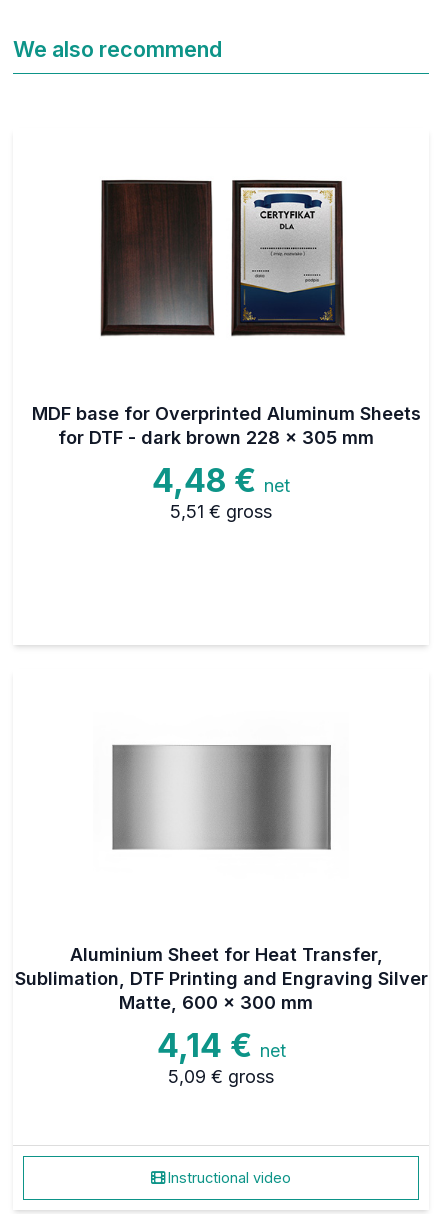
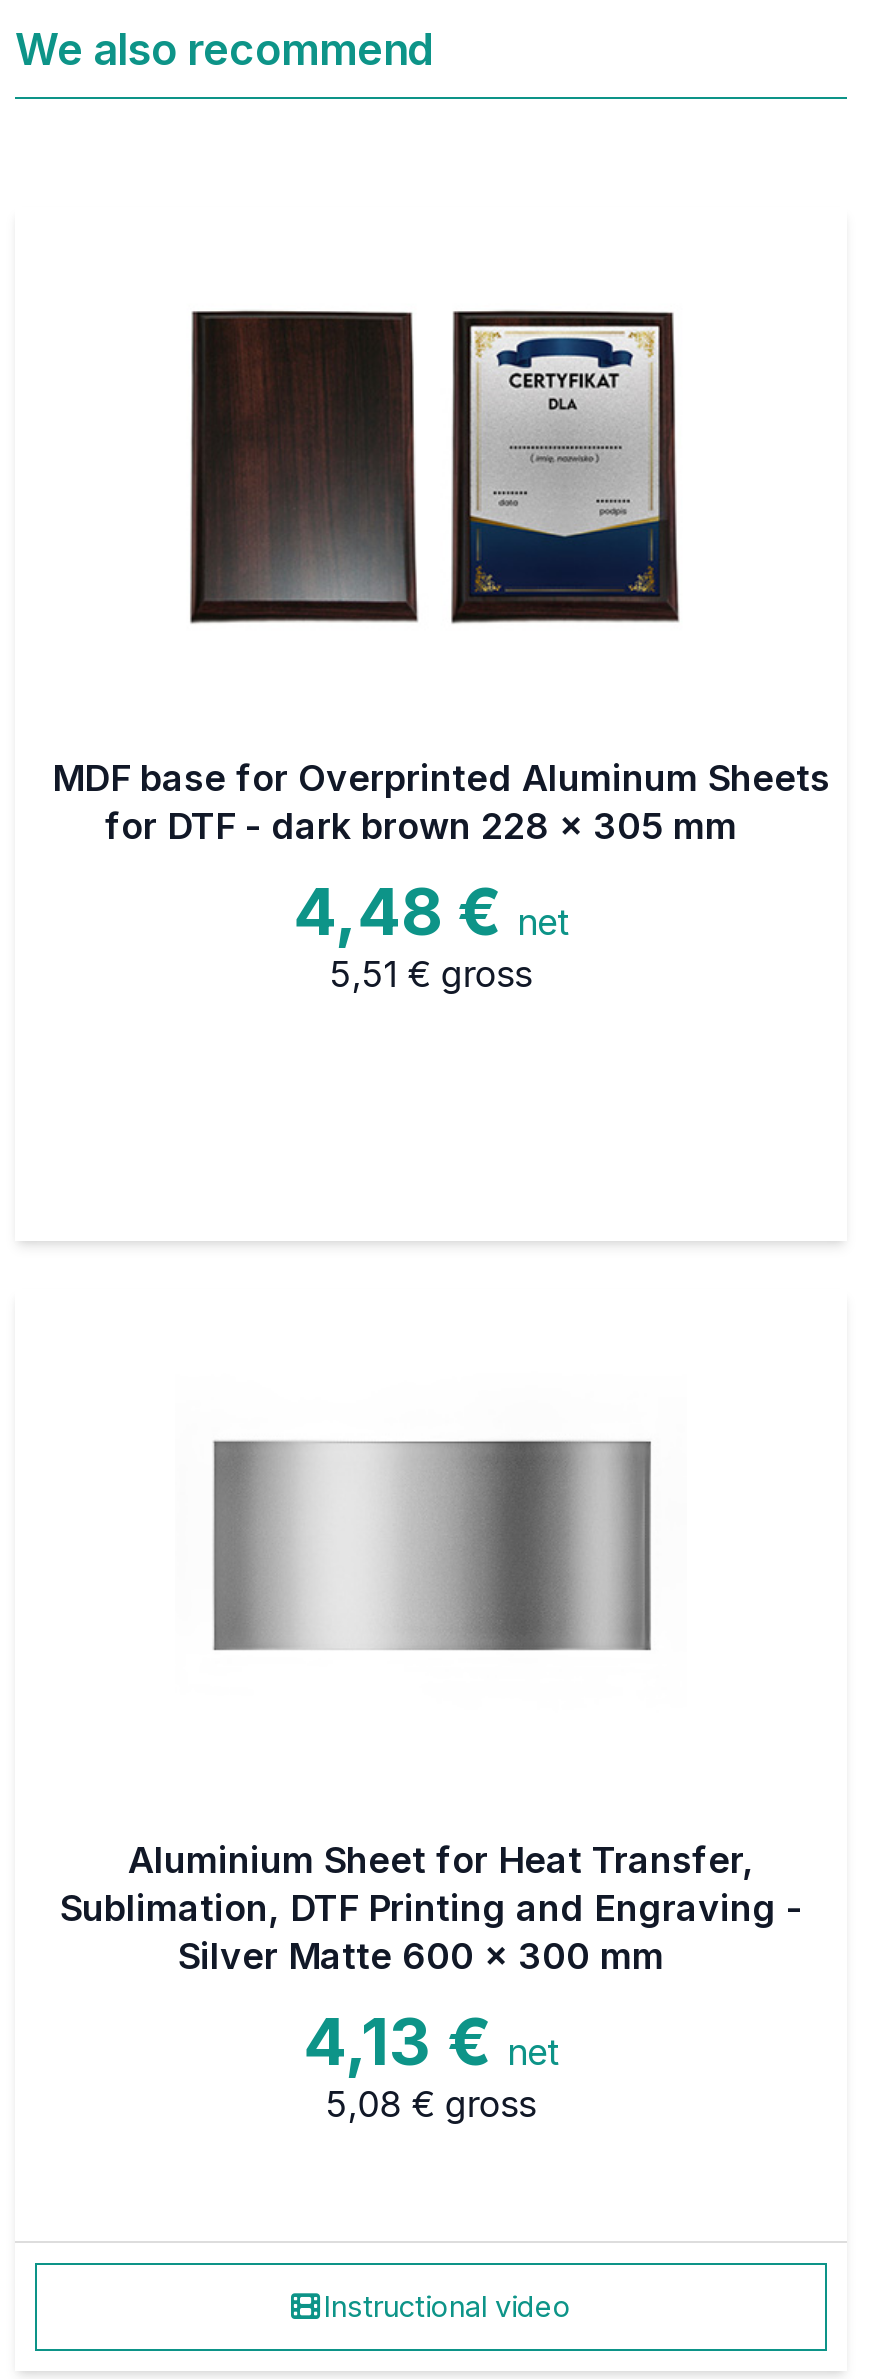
[14,968,427,1087] Sublimation, DTF Printing and Engraving Silver | Matte, 600 x 300 mm | 4,14 €net | 5,09 € gross -> [60,1887,802,2125] Sublimation, DTF Printing and Engraving - | Silver Matte 600 x 300 mm | 4,13 €net | 5,08 € gross

